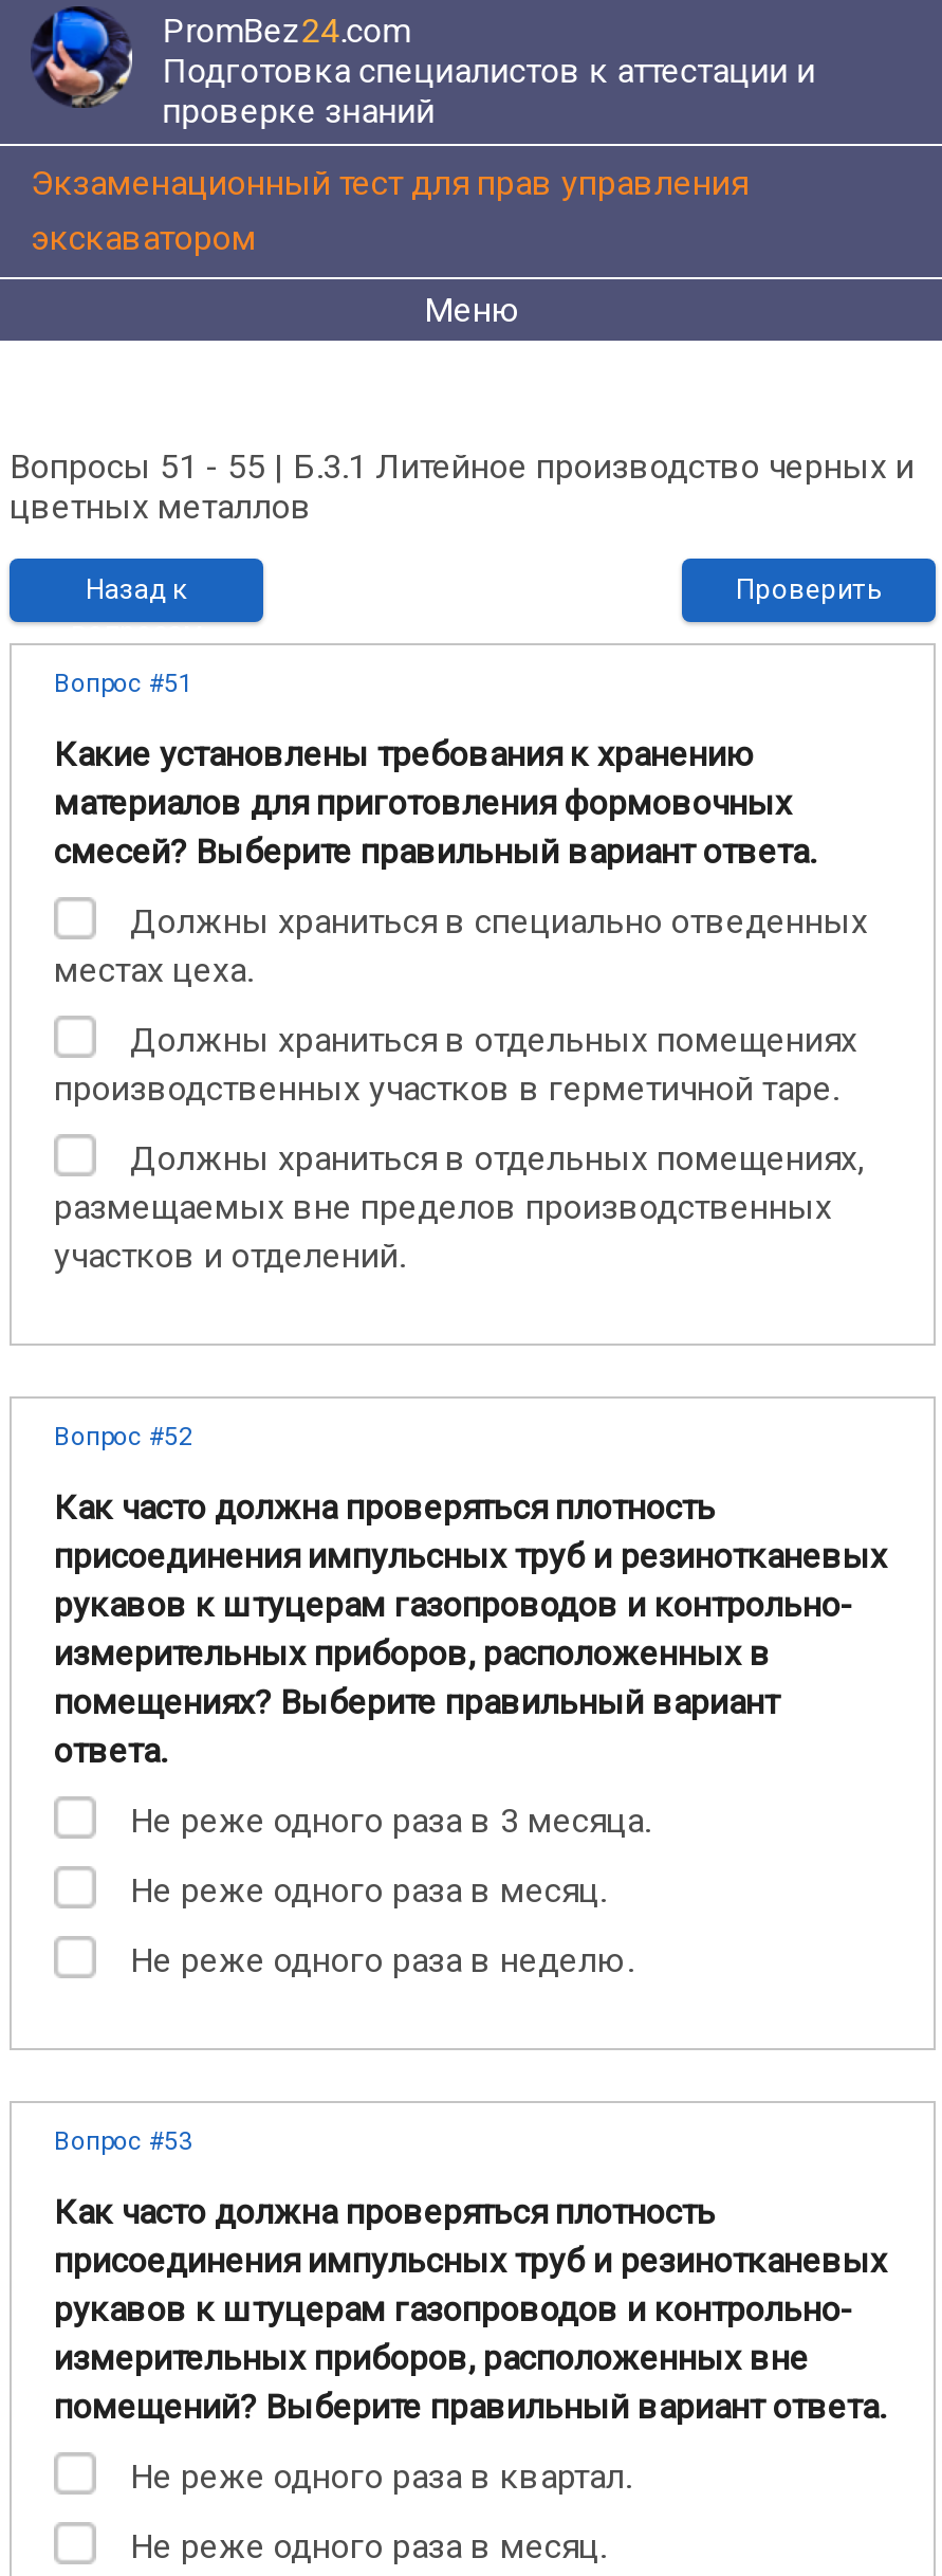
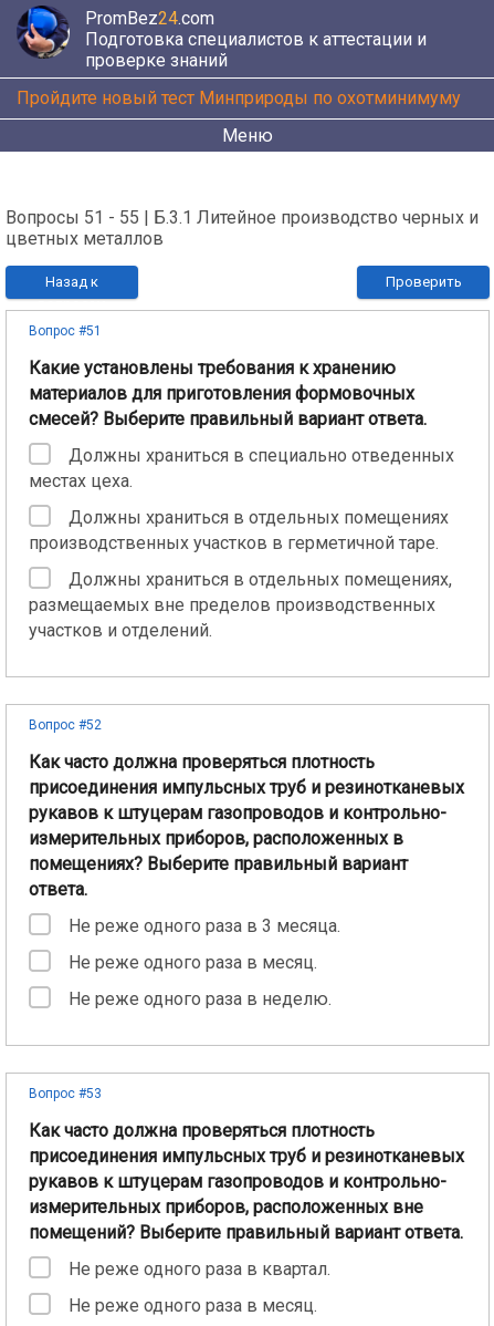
[31,163,747,258] Экзаменационный тест для прав управления | экскаватором -> [17,87,461,108] Пройдите новый тест Минприроды по охотминимуму

